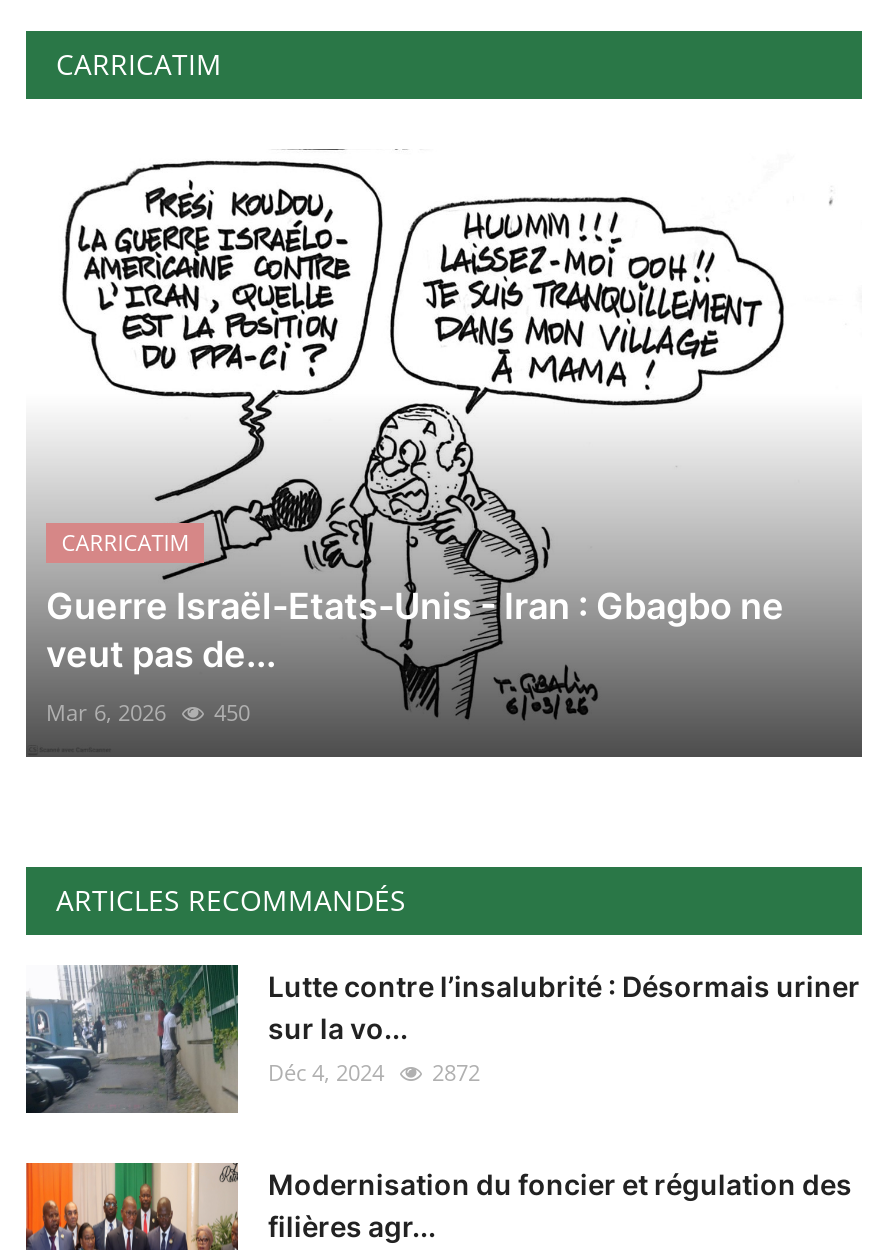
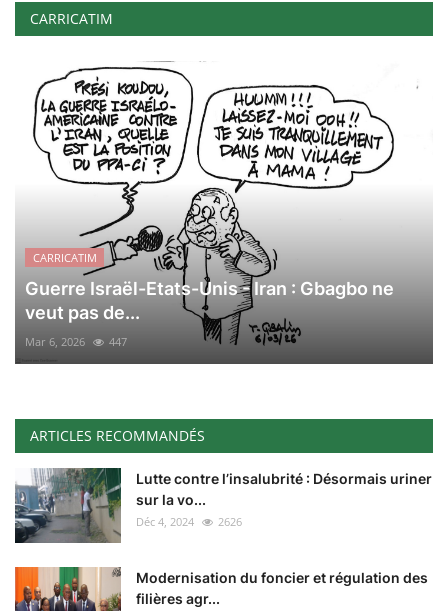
[46,697,250,727] Mar 6, 2026 450 -> [25,334,127,349] Mar 6, 2026 447
[268,1057,480,1087] Déc 4, 2024 2872 -> [136,514,242,529] Déc 4, 2024 2626

